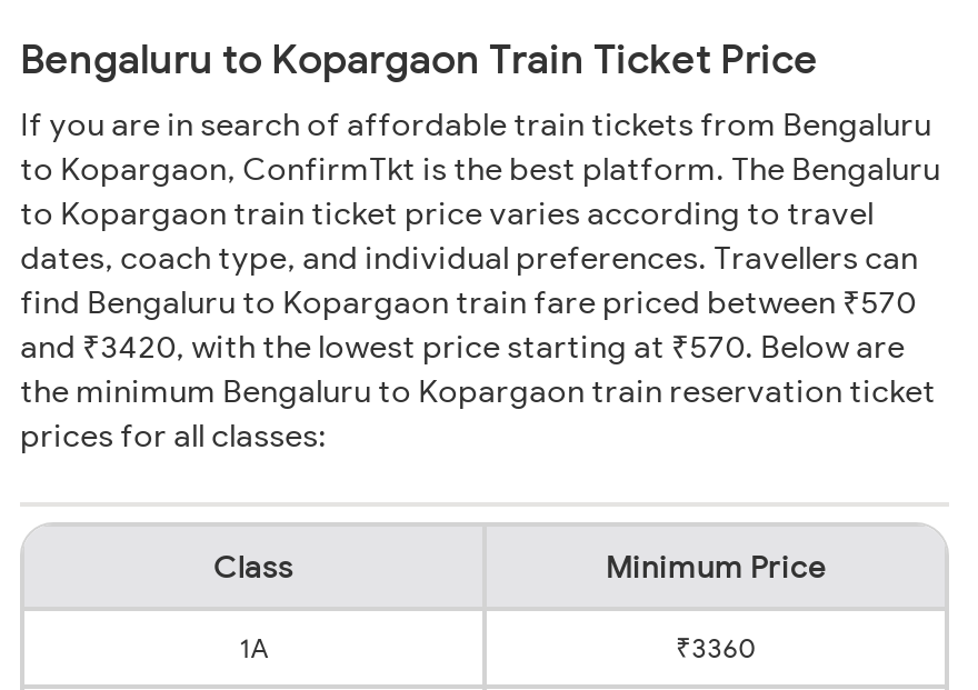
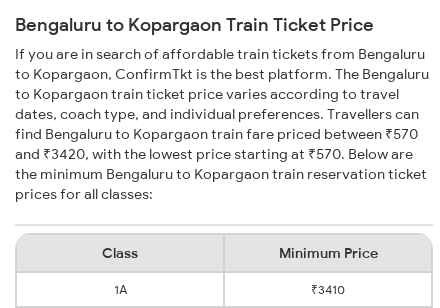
[676,631,756,665] ₹3360 -> [311,282,345,297] ₹3410

